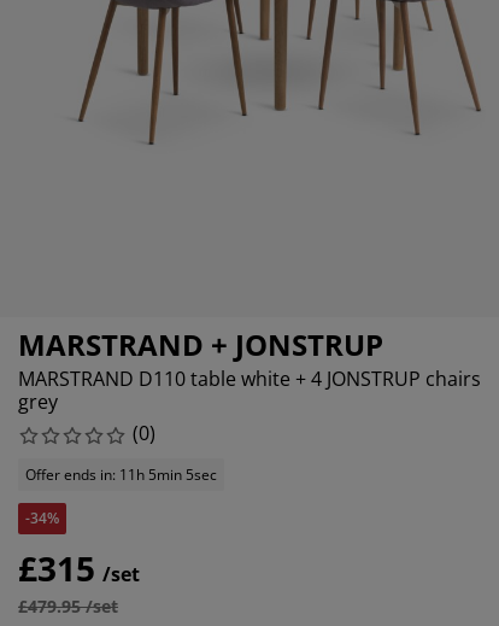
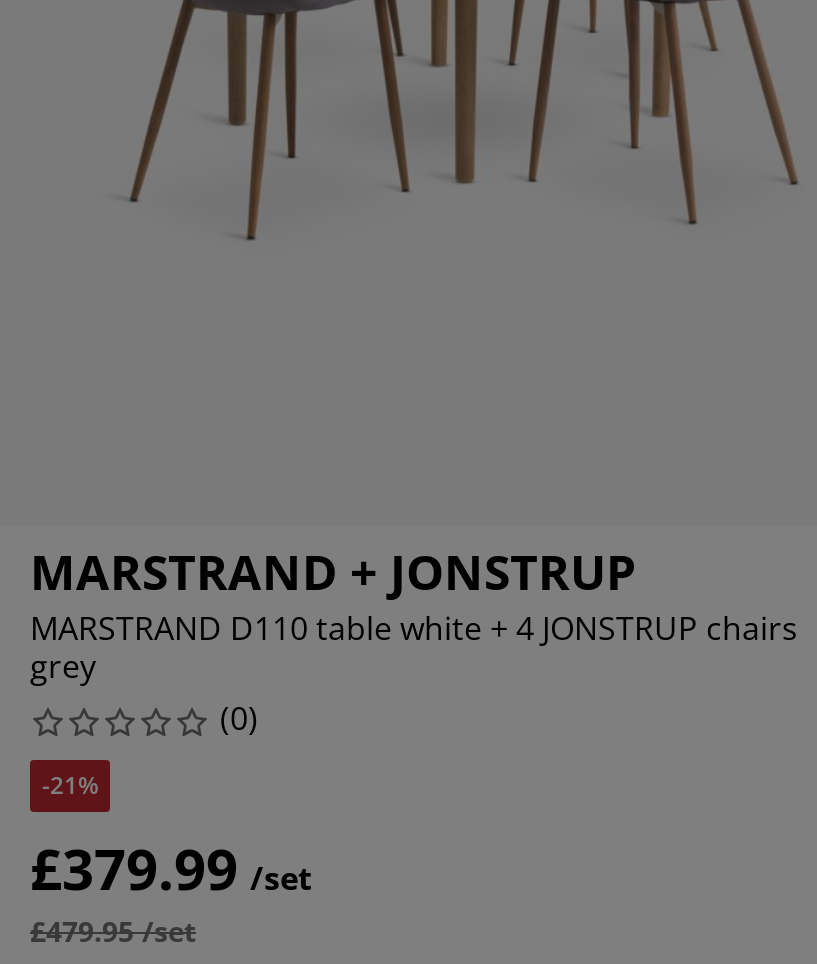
[18,464,217,591] Offer ends in: 11h 5min 5sec | -34% | £315 /set -> [30,768,312,906] -21% | £379.99 /set

